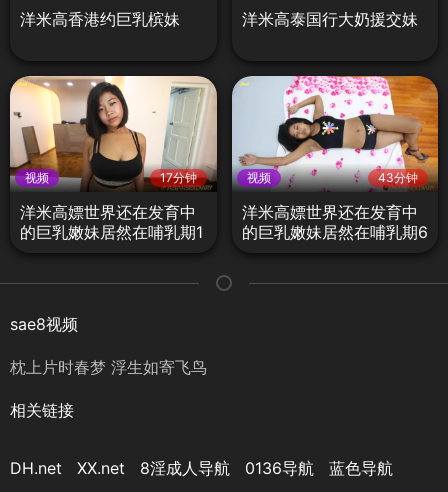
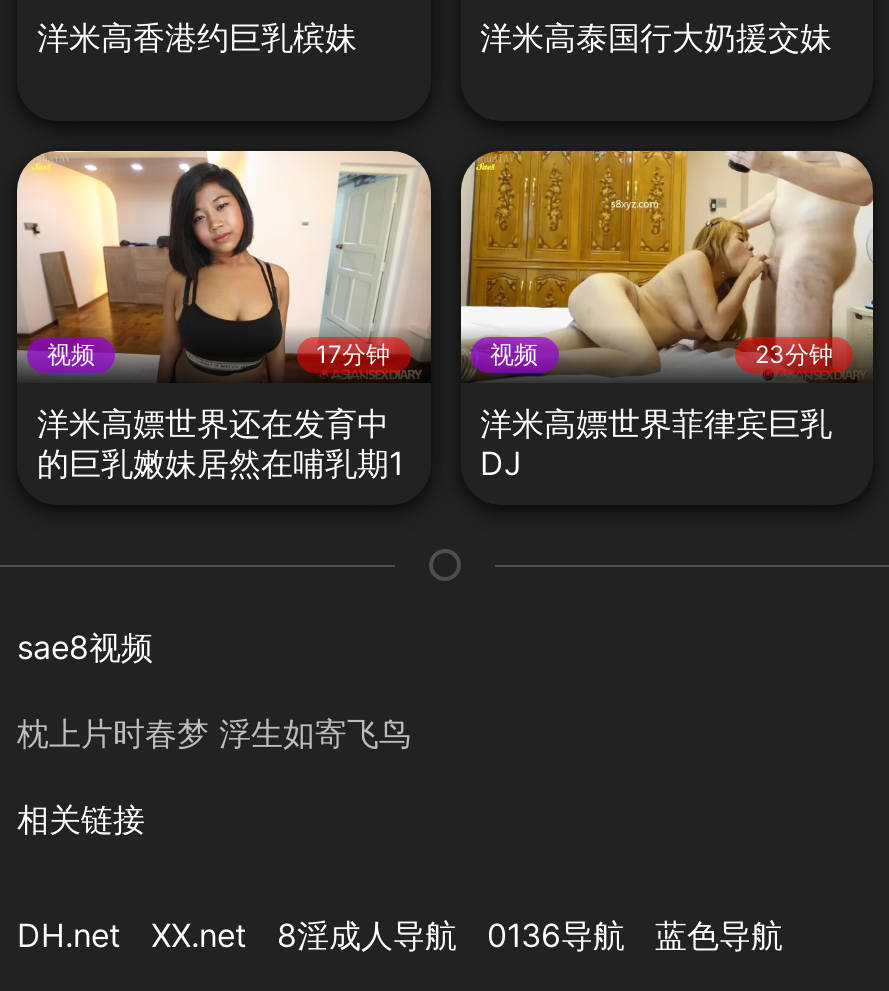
[232,75,439,190] [image] | 43分钟 -> [461,149,875,379] [image] | 23分钟
[241,202,427,242] 洋米高嫖世界还在发育中 | 的巨乳嫩妹居然在哺乳期6 -> [480,402,832,482] 洋米高嫖世界菲律宾巨乳 | DJ

